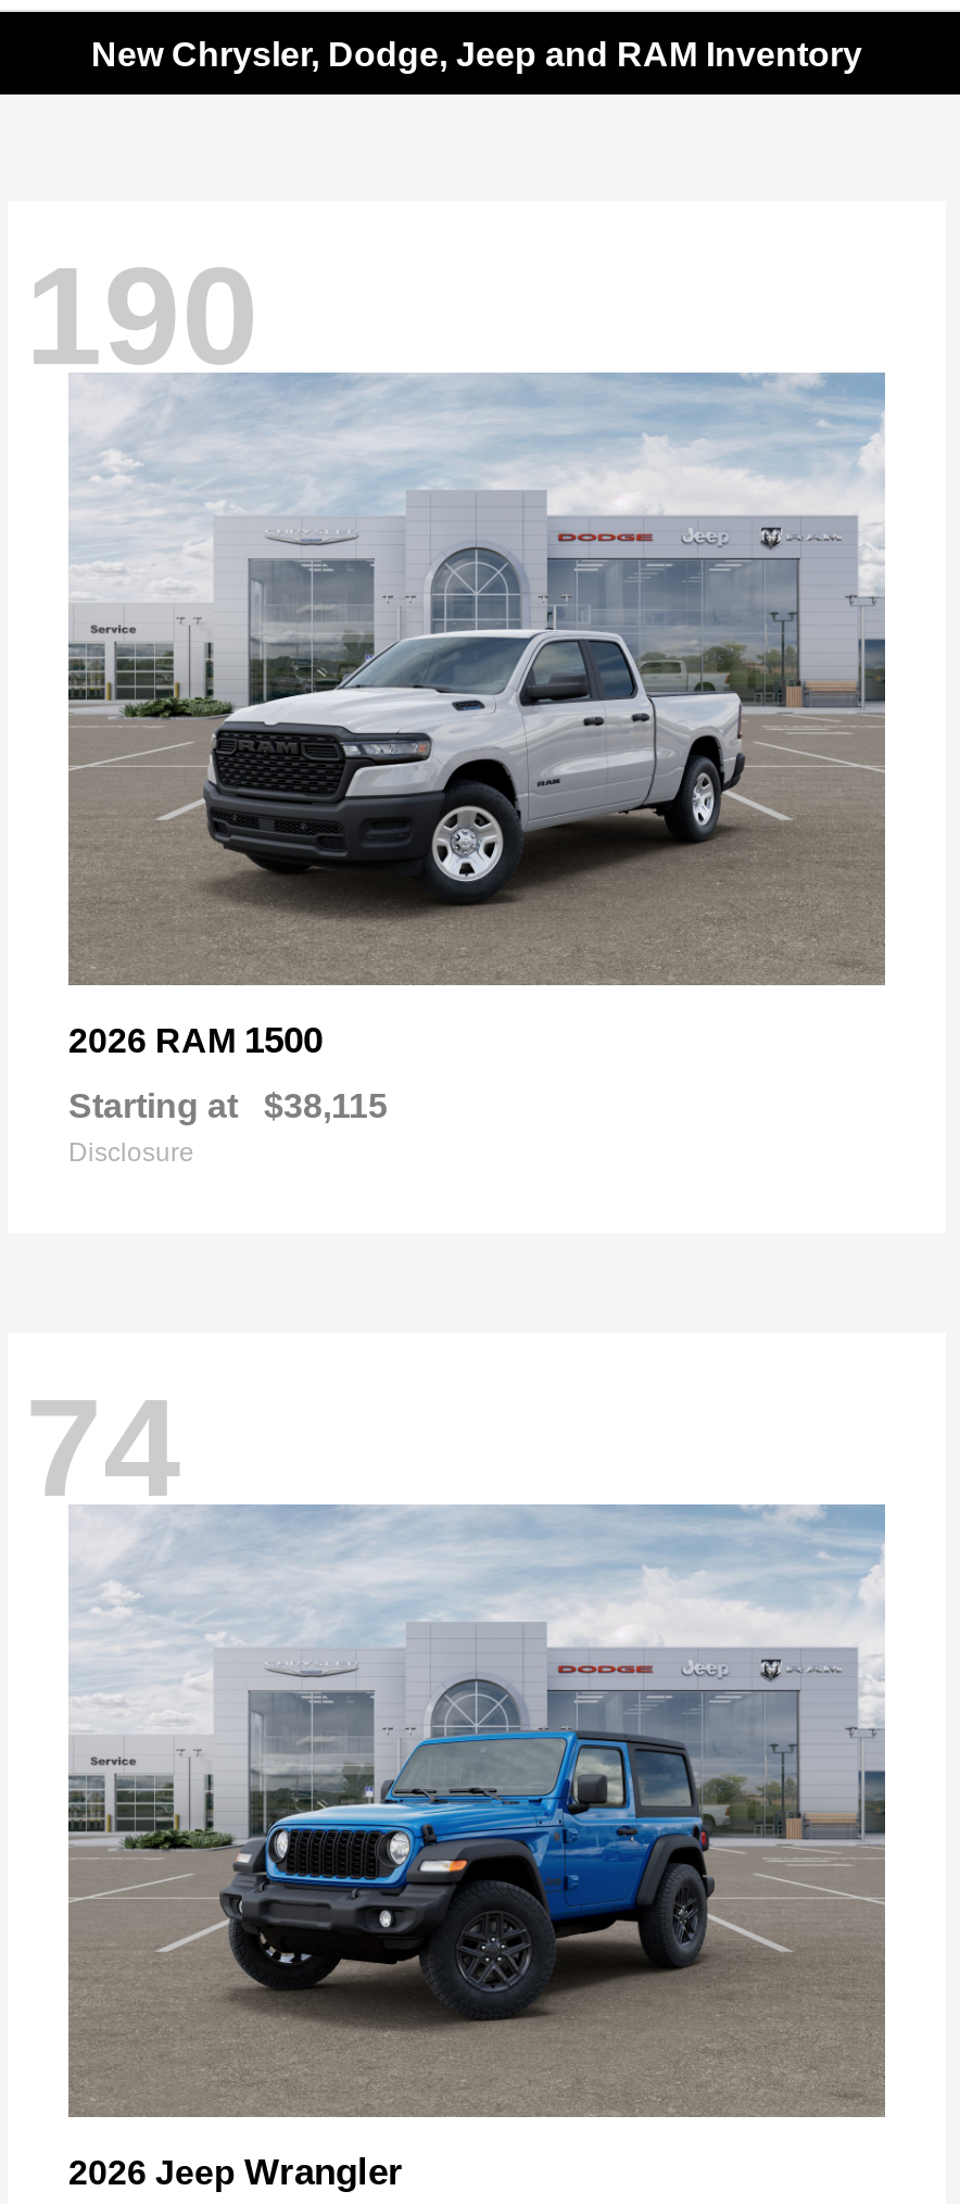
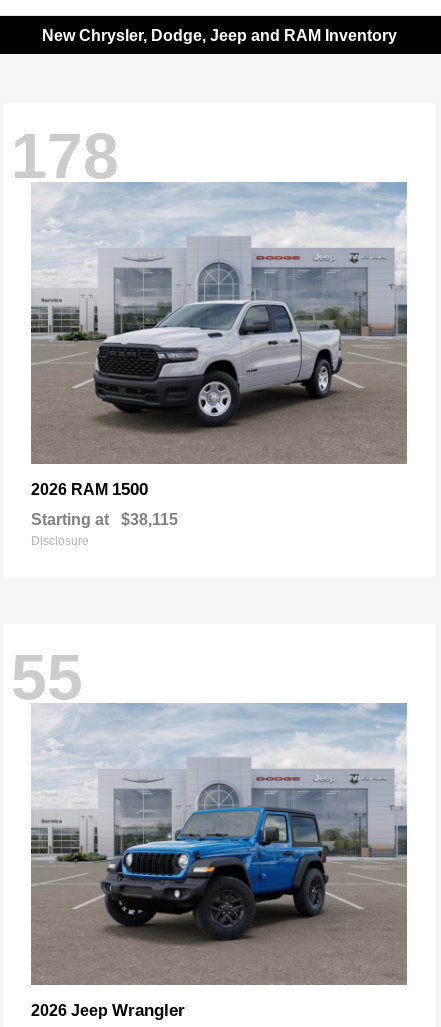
[25,237,260,394] 190 -> [11,120,119,192] 178
[25,1369,181,1526] 74 -> [11,641,83,713] 55

